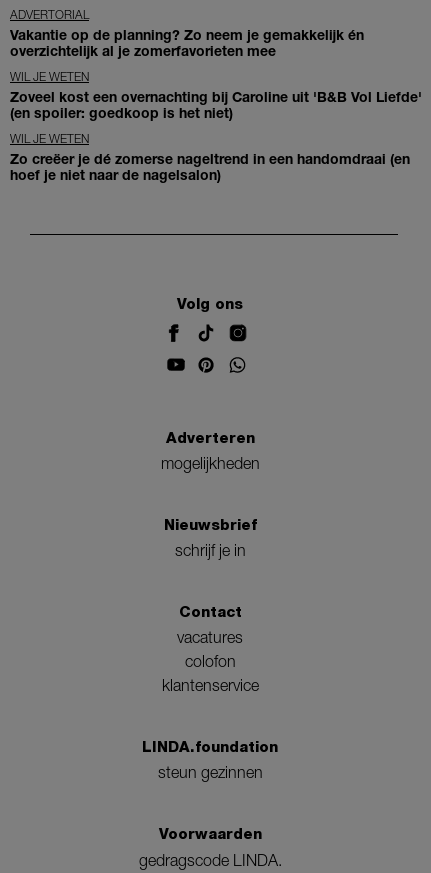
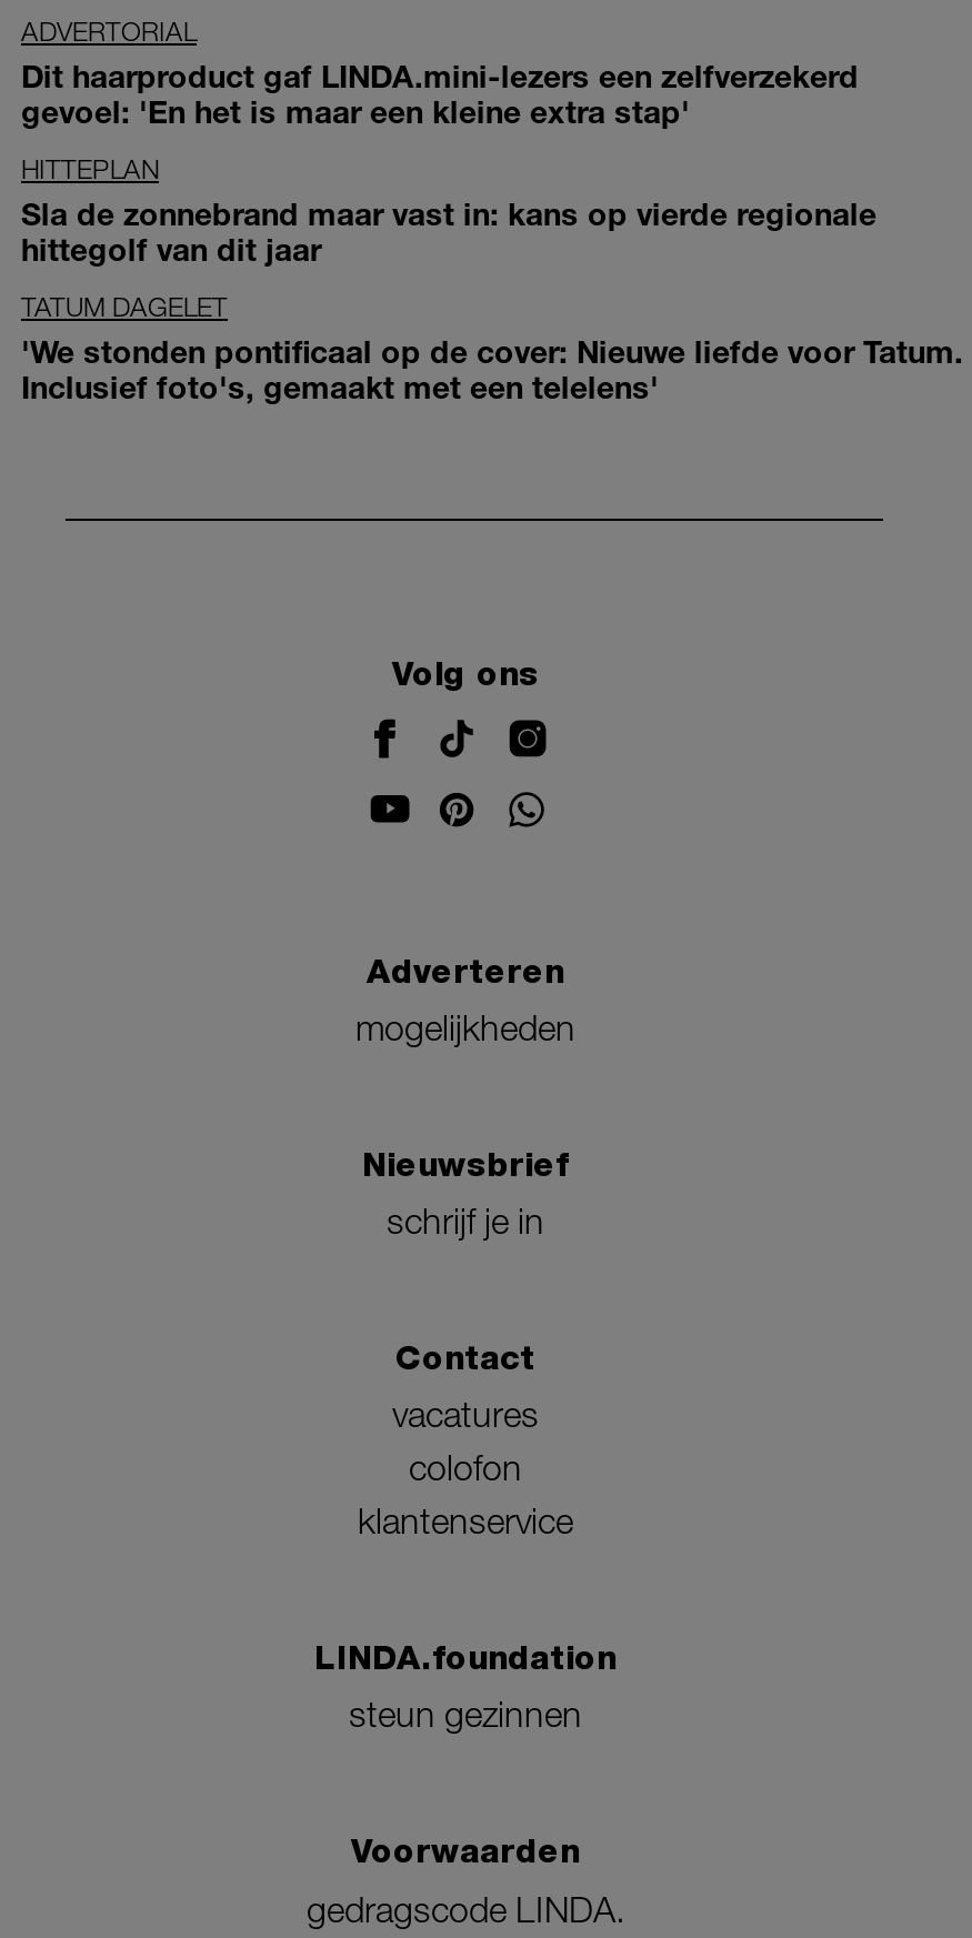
[10,26,364,59] Vakantie op de planning? Zo neem je gemakkelijk én | overzichtelijk al je zomerfavorieten mee -> [21,56,859,129] Dit haarproduct gaf LINDA.mini-lezers een zelfverzekerd | gevoel: 'En het is maar een kleine extra stap'
[10,69,422,121] WIL JE WETEN | Zoveel kost een overnachting bij Caroline uit 'B&B Vol Liefde' | (en spoiler: goedkoop is het niet) -> [21,152,876,267] HITTEPLAN | Sla de zonnebrand maar vast in: kans op vierde regionale | hittegolf van dit jaar
[10,131,410,183] WIL JE WETEN | Zo creëer je dé zomerse nageltrend in een handomdraai (en | hoef je niet naar de nagelsalon) -> [21,289,963,405] TATUM DAGELET | 'We stonden pontificaal op de cover: Nieuwe liefde voor Tatum. | Inclusief foto's, gemaakt met een telelens'

